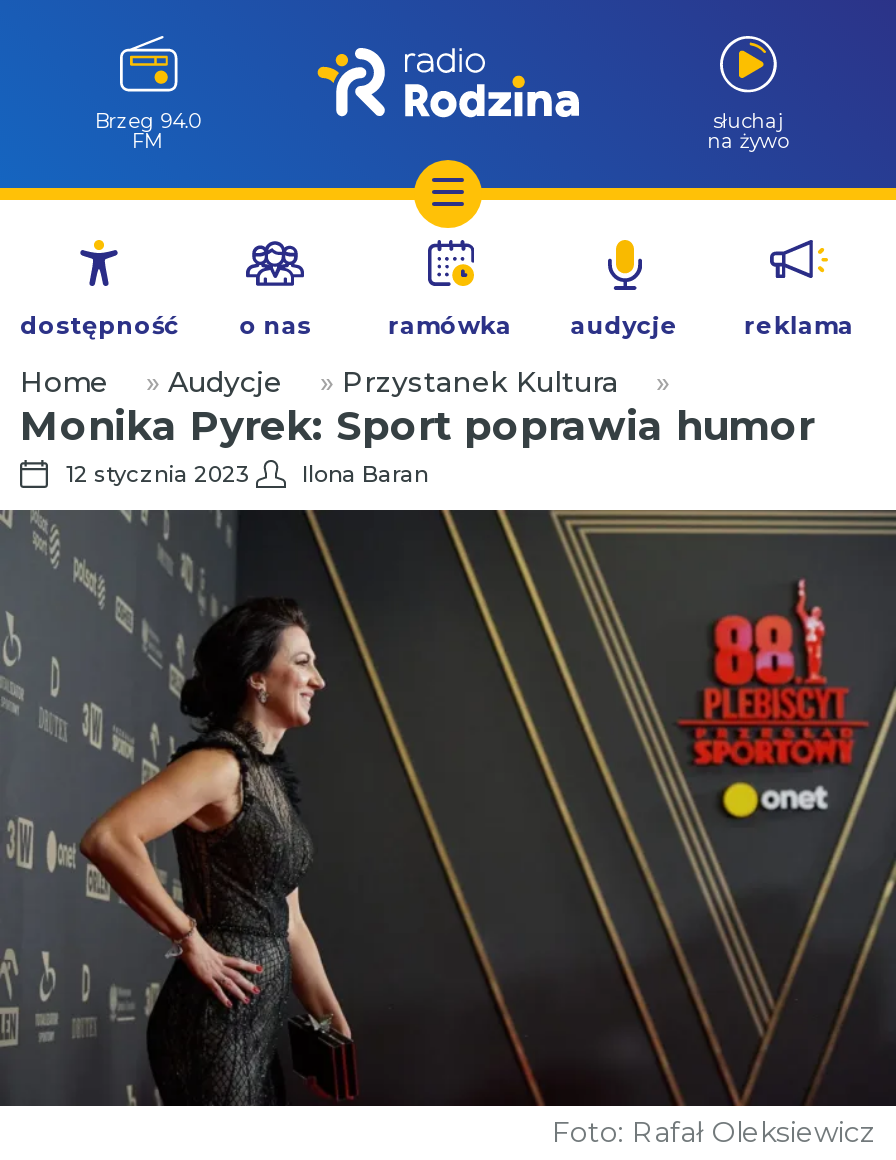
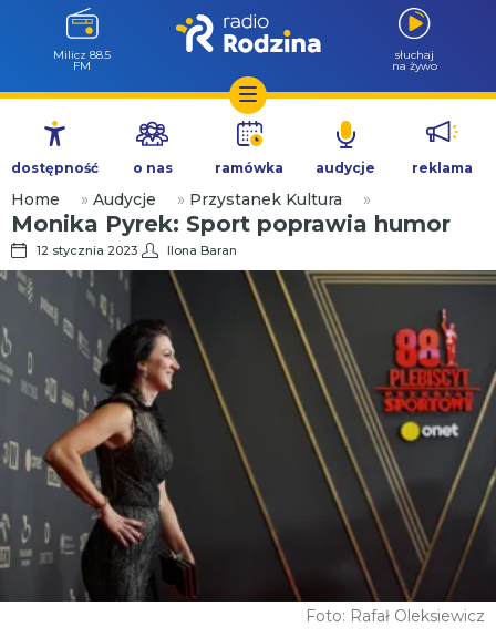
[94,108,200,134] Brzeg 94.0 -> [53,48,110,62] Milicz 88.5

